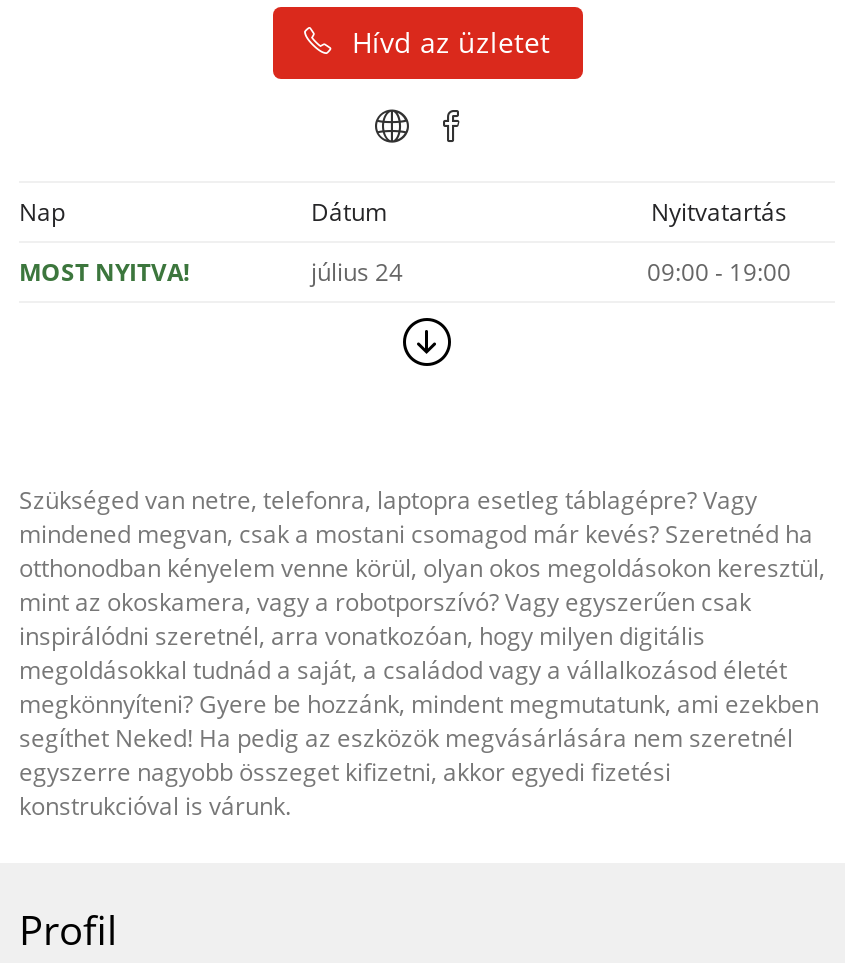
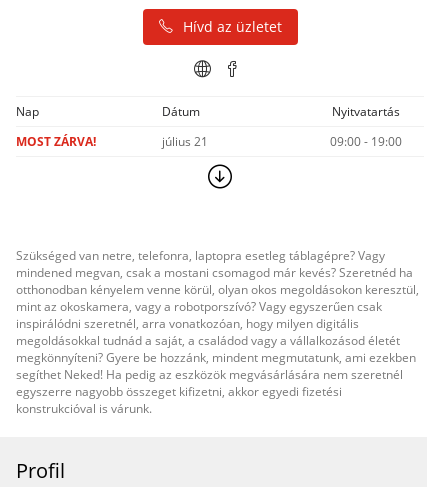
[19,255,189,289] MOST NYITVA! -> [16,133,96,150] MOST ZÁRVA!
[311,255,403,289] július 24 -> [162,133,208,150] július 21

